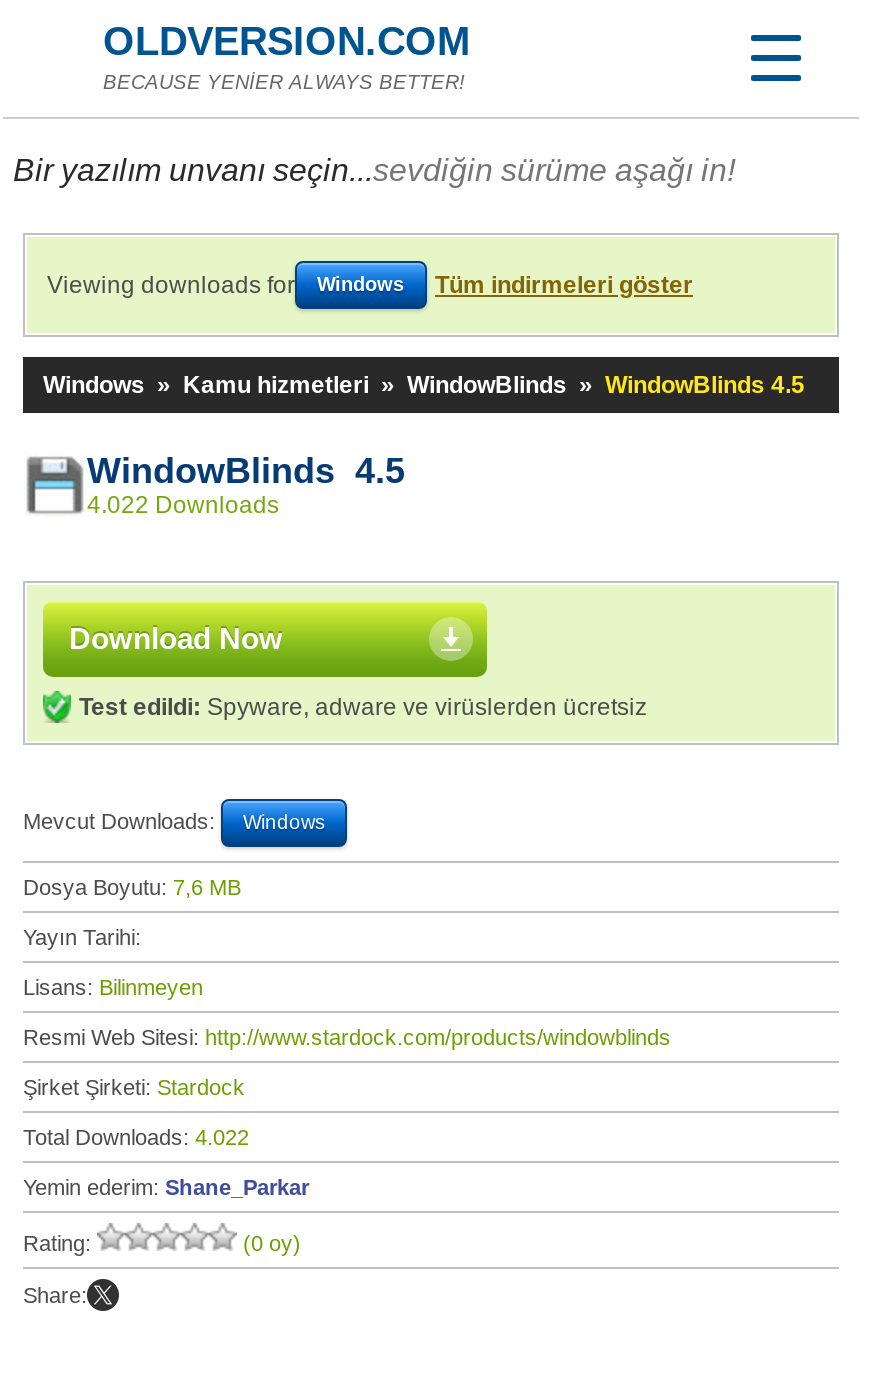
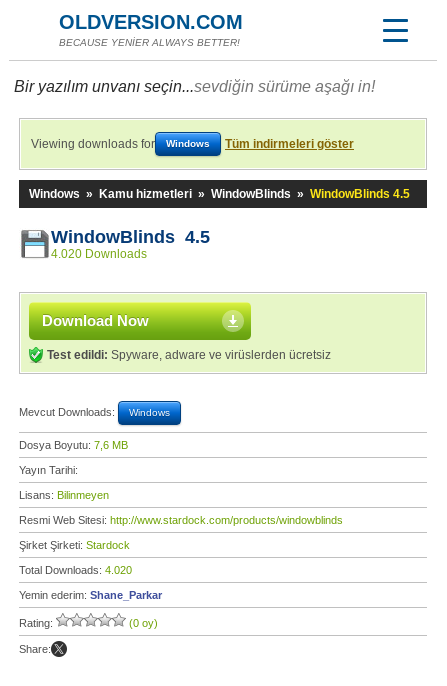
[87,491,279,519] 4.022 Downloads -> [51,247,147,261] 4.020 Downloads
[23,1125,249,1149] Total Downloads: 4.022 -> [19,564,132,576] Total Downloads: 4.020

